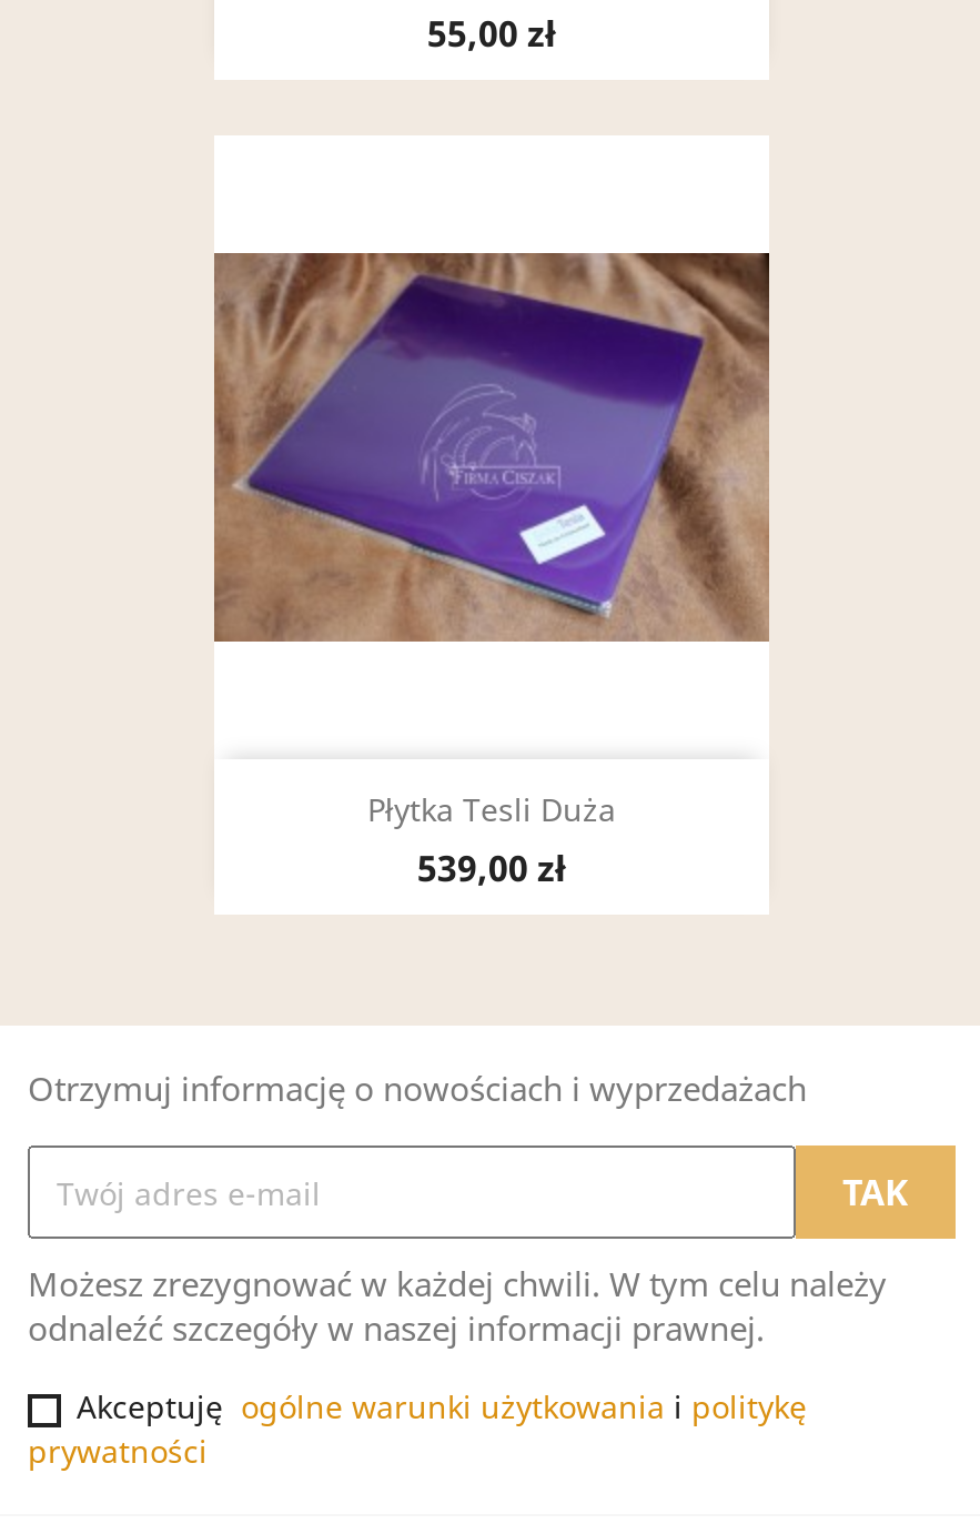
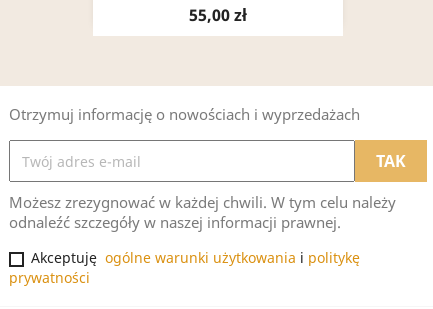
[212,251,771,644] [image] -> none
[367,787,616,892] Płytka Tesli Duża | 539,00 zł -> none

